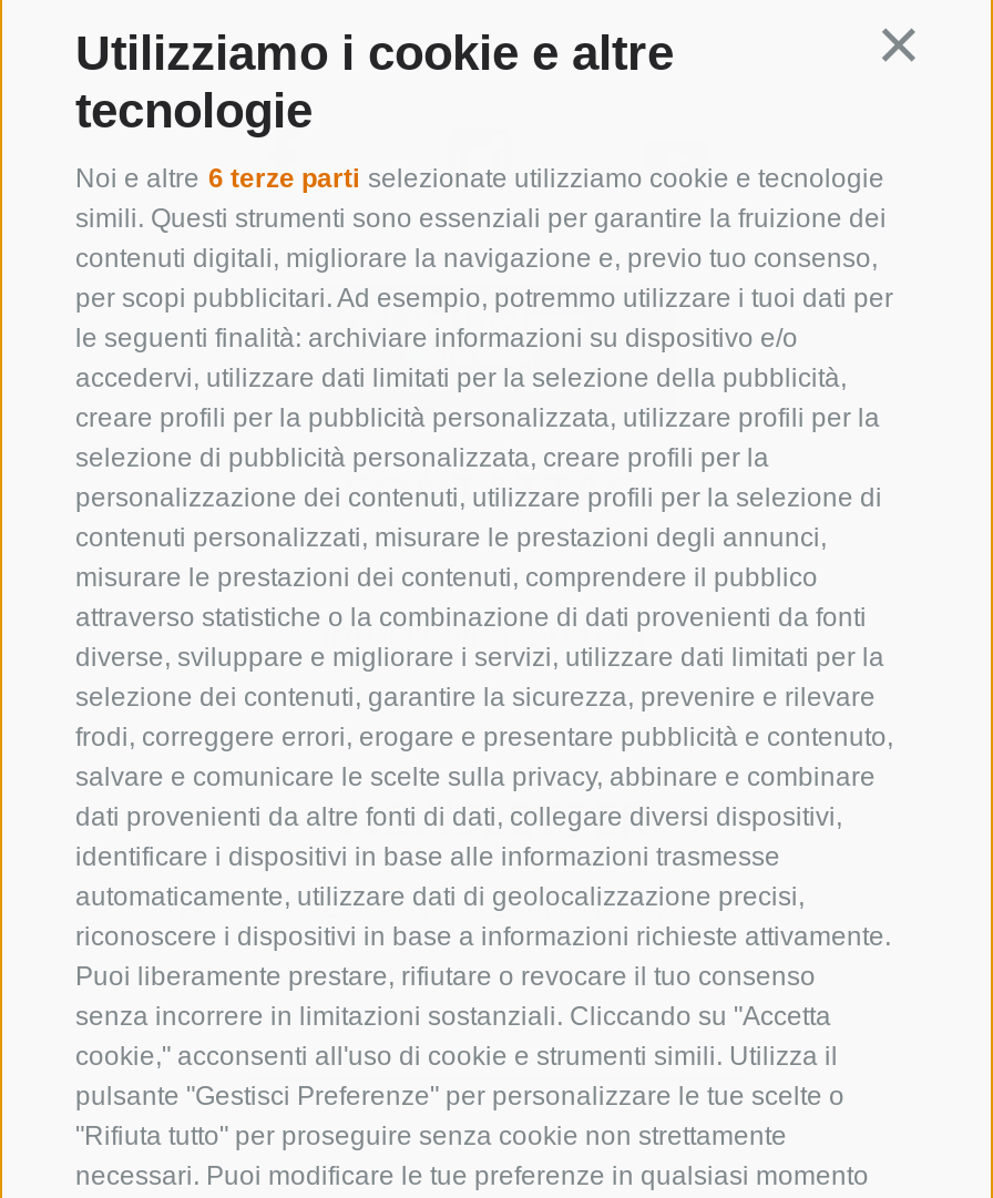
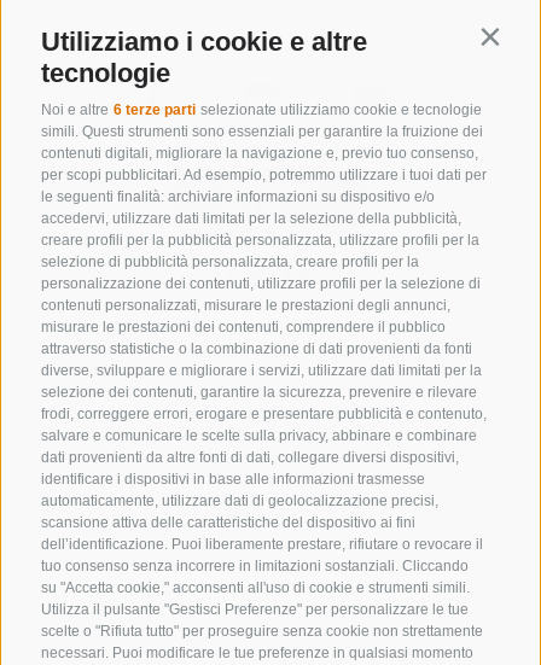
[75,921,891,1152] riconoscere i dispositivi in base a informazioni richieste attivamente. | Puoi liberamente prestare, rifiutare o revocare il tuo consenso | senza incorrere in limitazioni sostanziali. Cliccando su "Accetta | cookie," acconsenti all'uso di cookie e strumenti simili. Utilizza il | pulsante "Gestisci Preferenze" per personalizzare le tue scelte o | "Rifiuta tutto" per proseguire senza cookie non strettamente -> [41,514,483,640] scansione attiva delle caratteristiche del dispositivo ai fini | dell’identificazione. Puoi liberamente prestare, rifiutare o revocare il | tuo consenso senza incorrere in limitazioni sostanziali. Cliccando | su "Accetta cookie," acconsenti all'uso di cookie e strumenti simili. | Utilizza il pulsante "Gestisci Preferenze" per personalizzare le tue | scelte o "Rifiuta tutto" per proseguire senza cookie non strettamente

